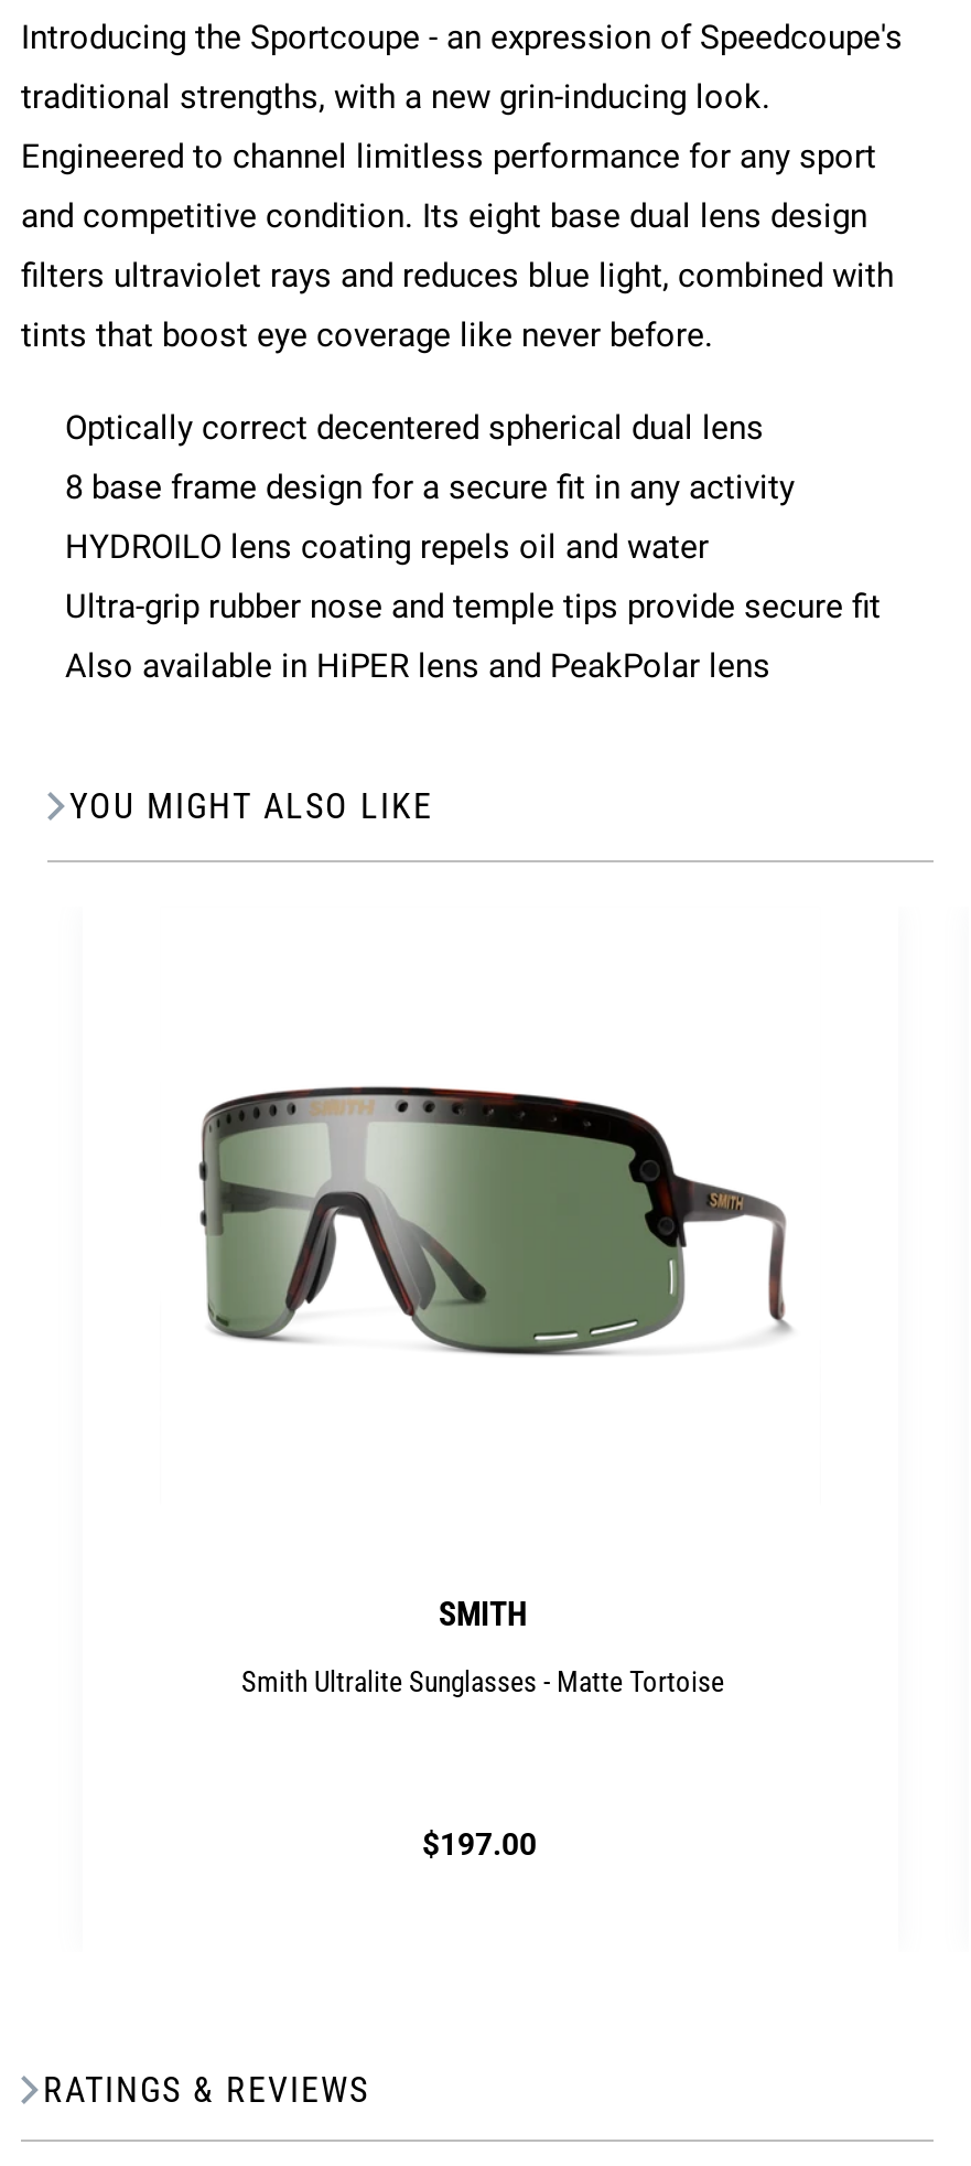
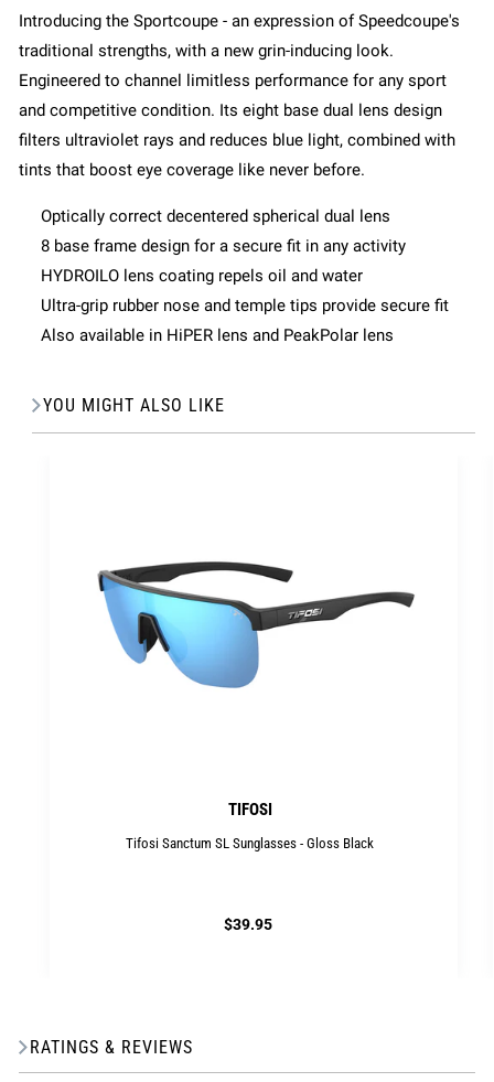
[180,1085,812,1372] [image] -> [97,546,416,689] [image]
[439,1594,527,1634] SMITH -> [228,799,272,819] TIFOSI
[241,1665,724,1698] Smith Ultralite Sunglasses - Matte Tortoise -> [126,835,374,851] Tifosi Sanctum SL Sunglasses - Gloss Black
[422,1826,537,1861] $197.00 -> [224,915,272,933] $39.95

